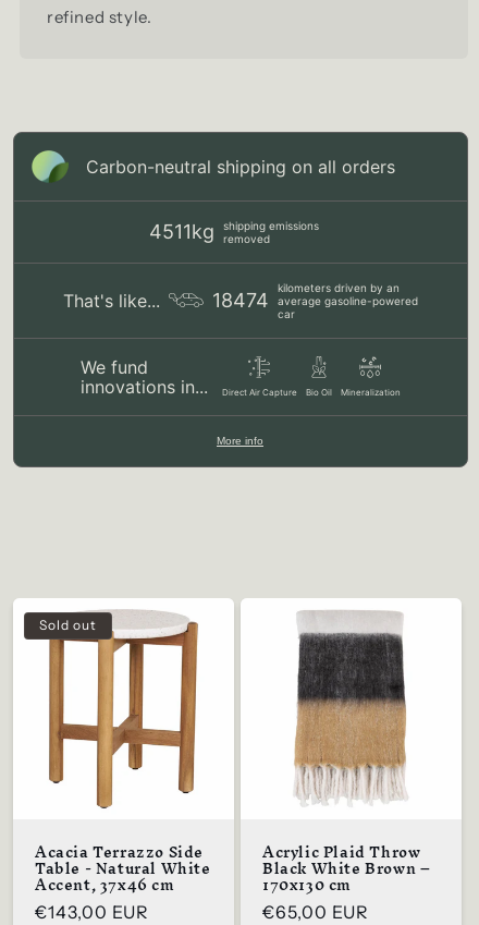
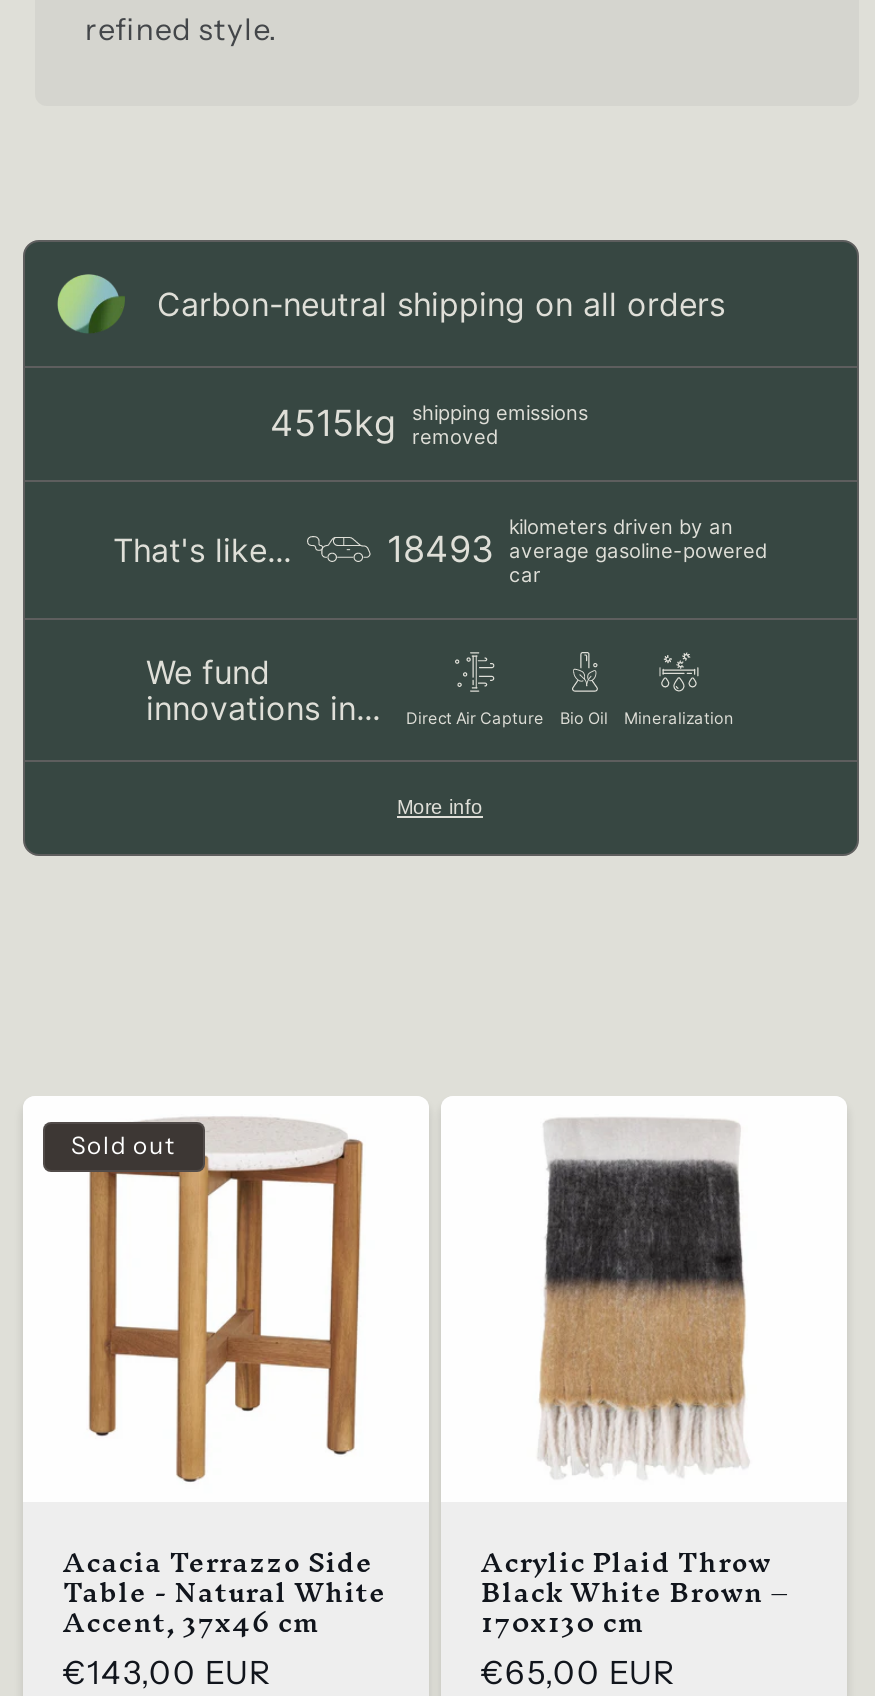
[149,219,319,245] 4511kg shipping emissions removed -> [270,399,588,447] 4515kg shipping emissions removed
[212,288,417,311] 18474 average gasoline-powered -> [387,527,767,569] 18493 average gasoline-powered

